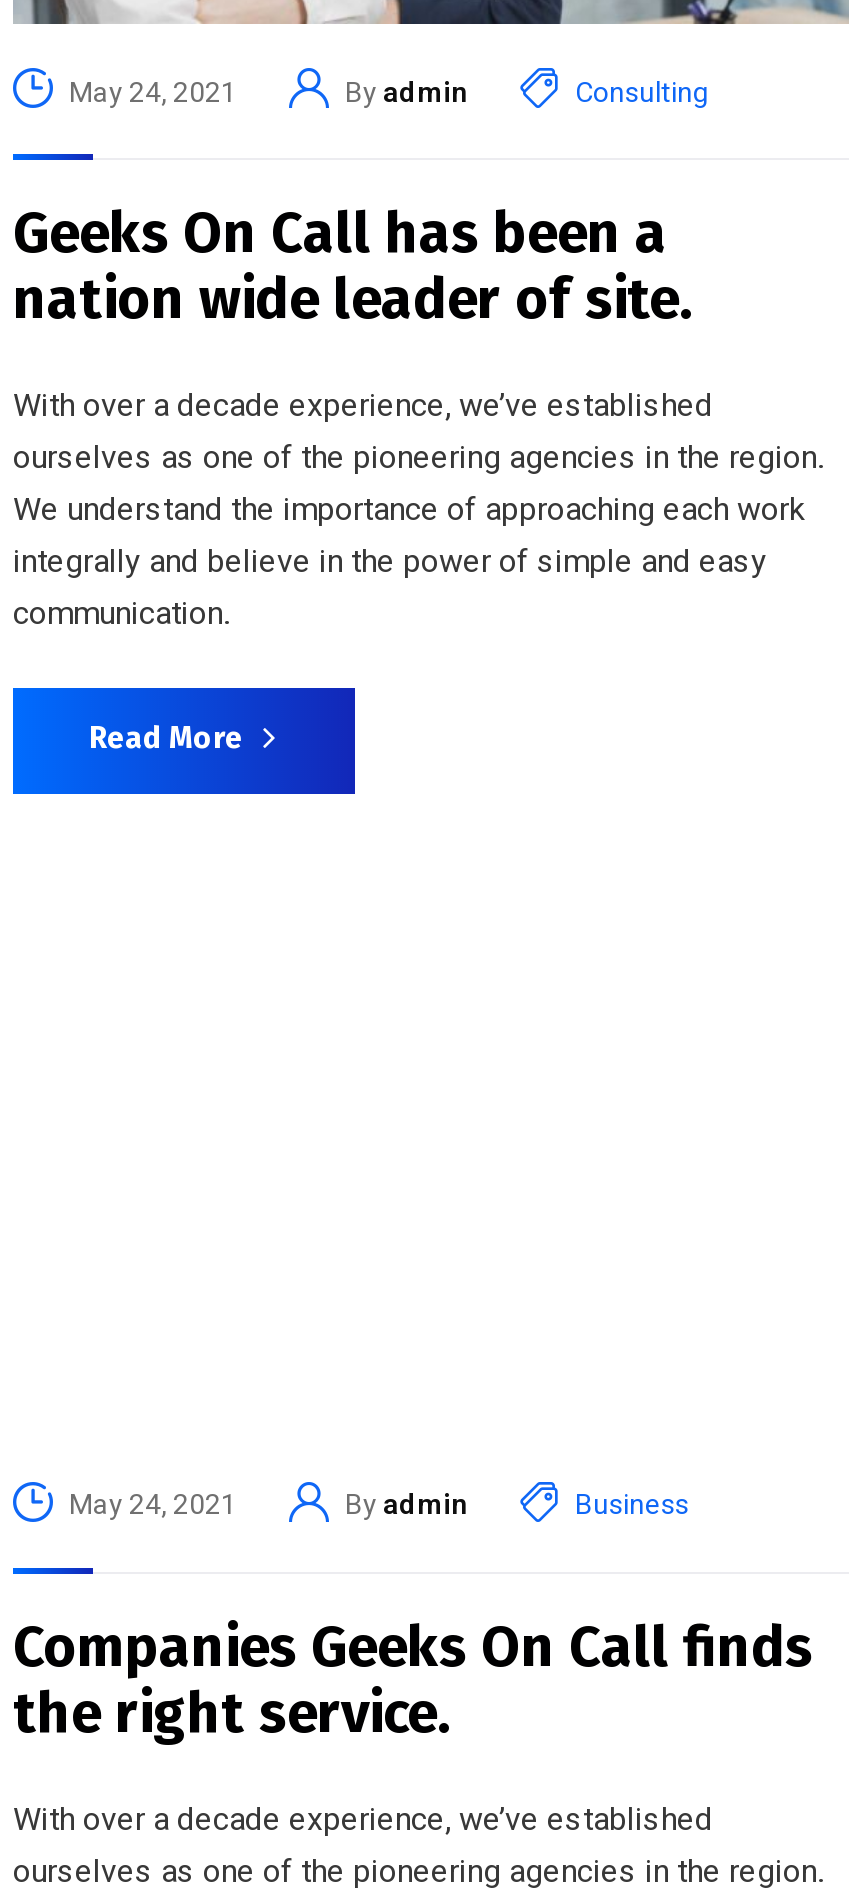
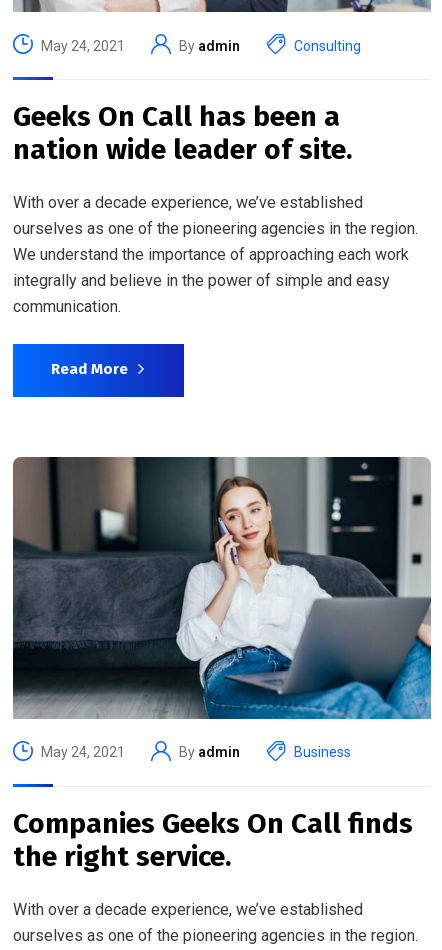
none -> [12,456,432,720] [image]

